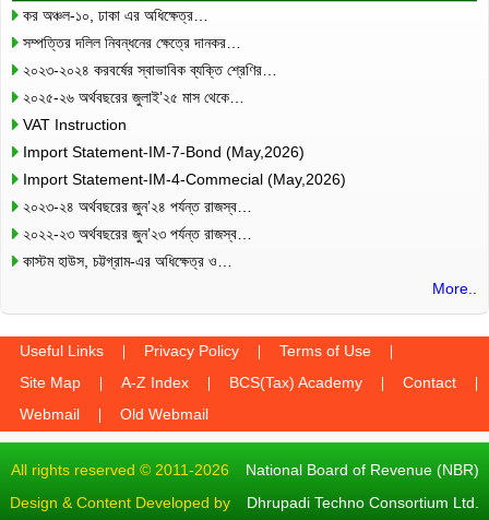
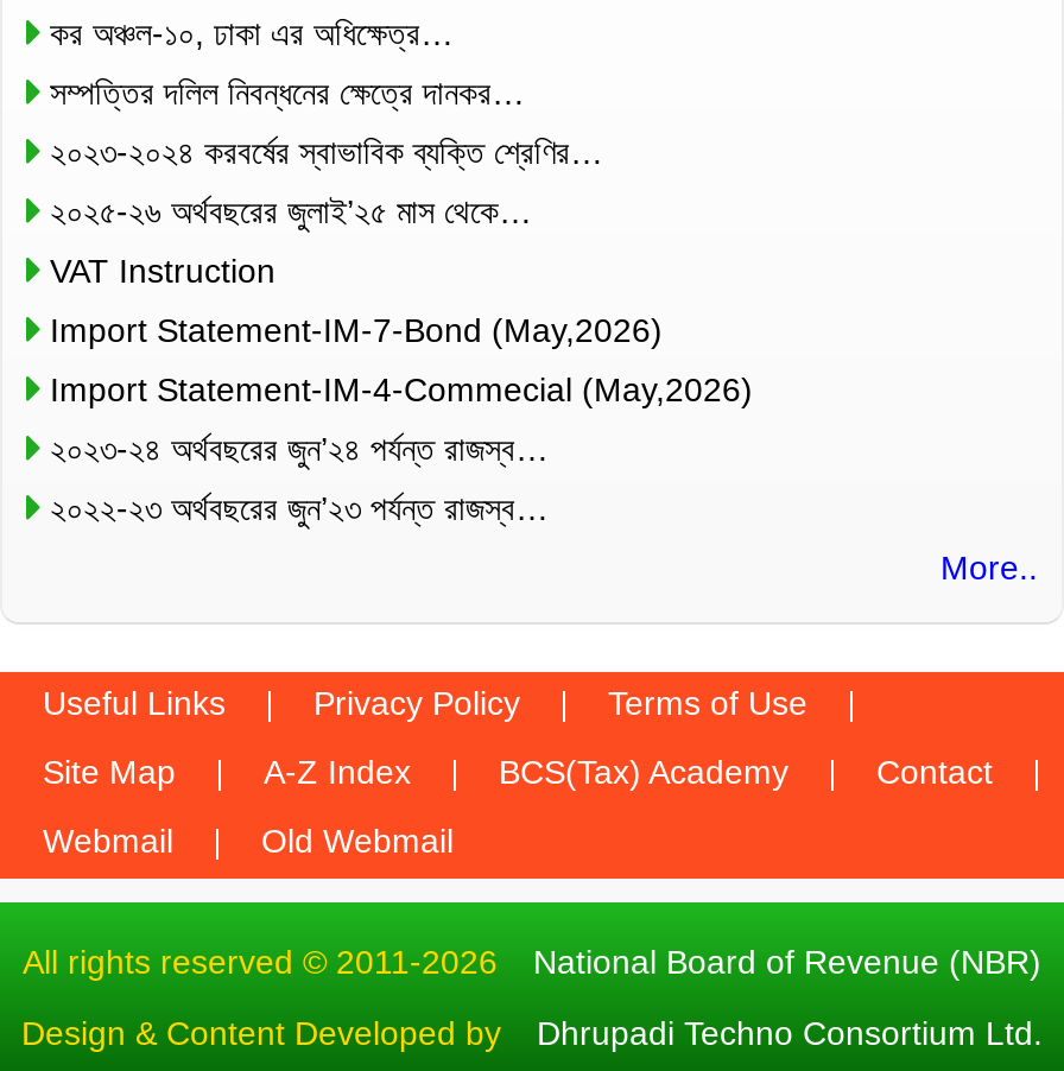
[23,252,232,270] কাস্টম হাউস, চট্টগ্রাম-এর অধিক্ষেত্র ও… -> none

